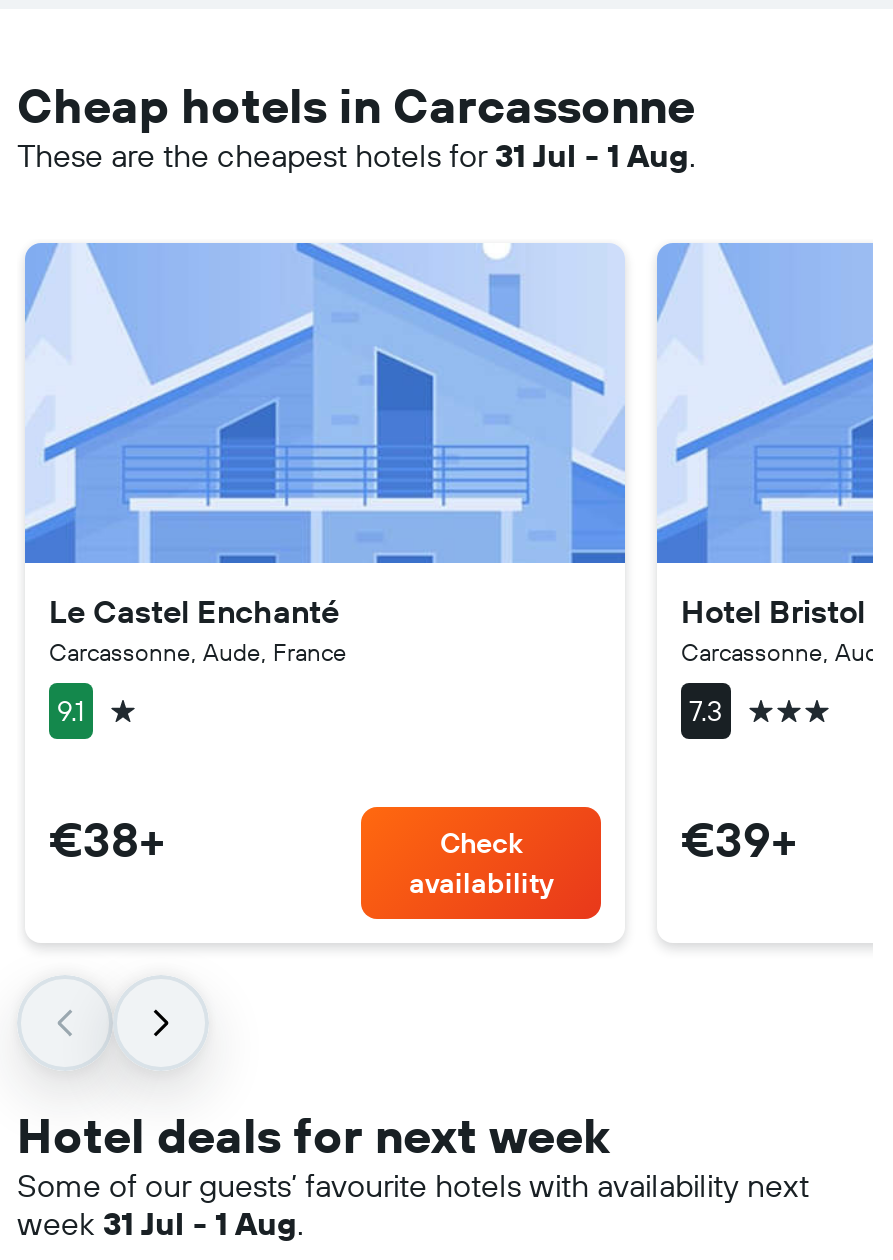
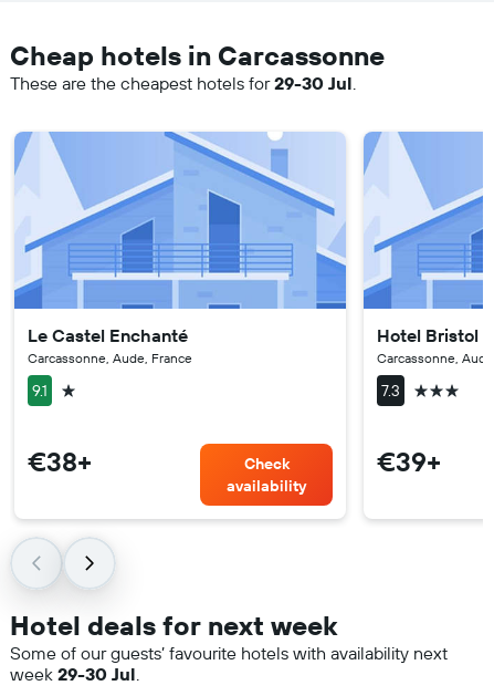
[17,135,695,175] These are the cheapest hotels for 31 Jul - 1 Aug. -> [10,72,356,94] These are the cheapest hotels for 29-30 Jul.
[17,1203,303,1243] week 31 Jul - 1 Aug. -> [10,663,139,685] week 29-30 Jul.

